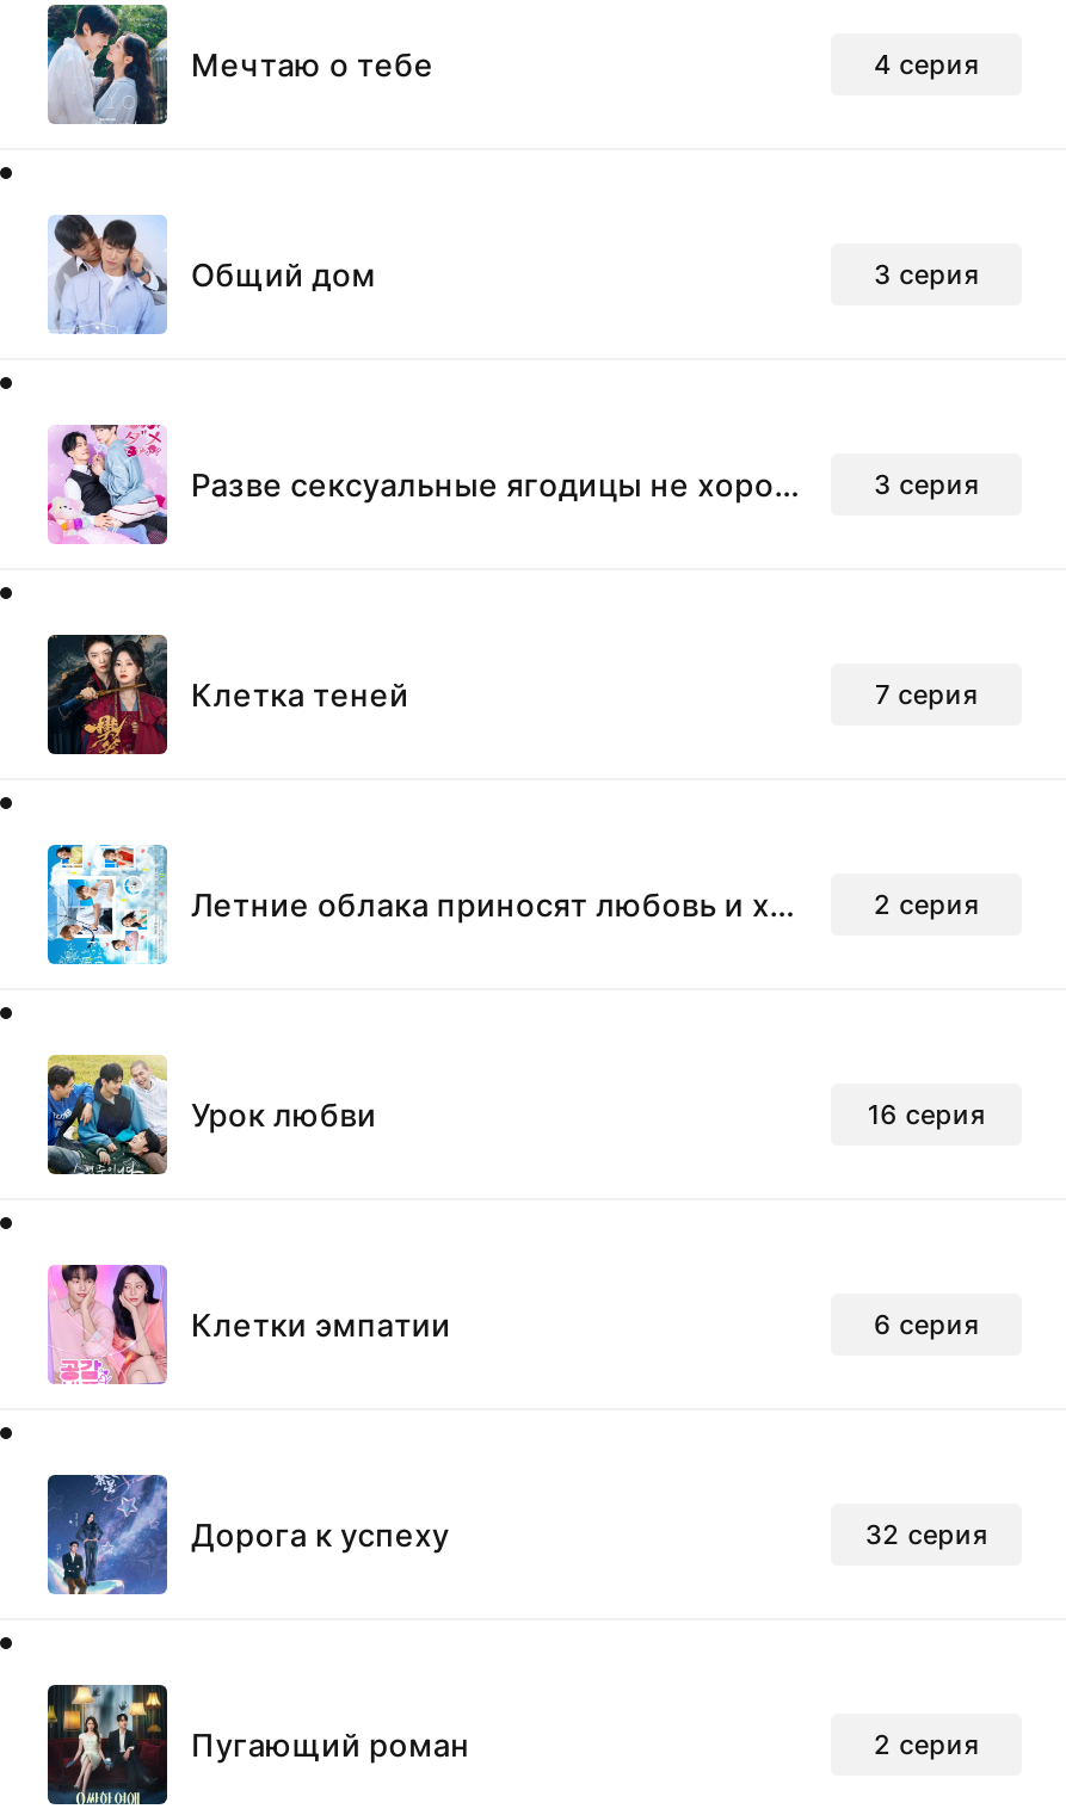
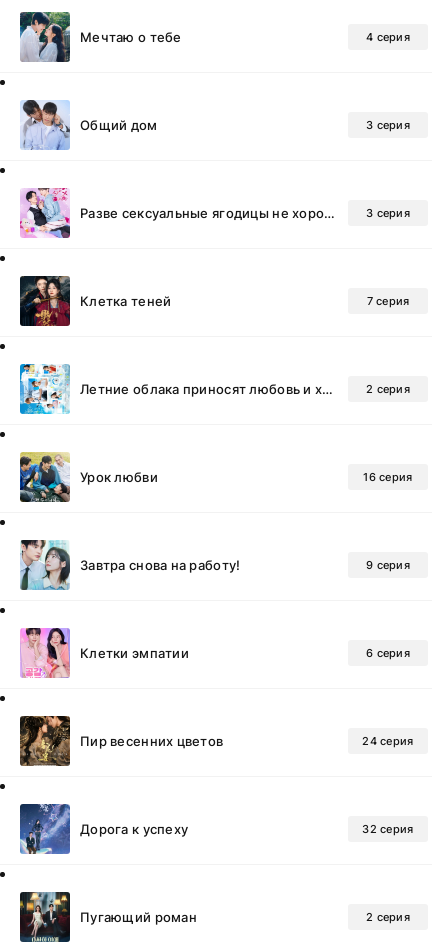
none -> [20,539,410,591] [image] | Завтра снова на работу! | 9 серия
none -> [19,715,414,767] [image] | Пир весенних цветов | 24 серия

